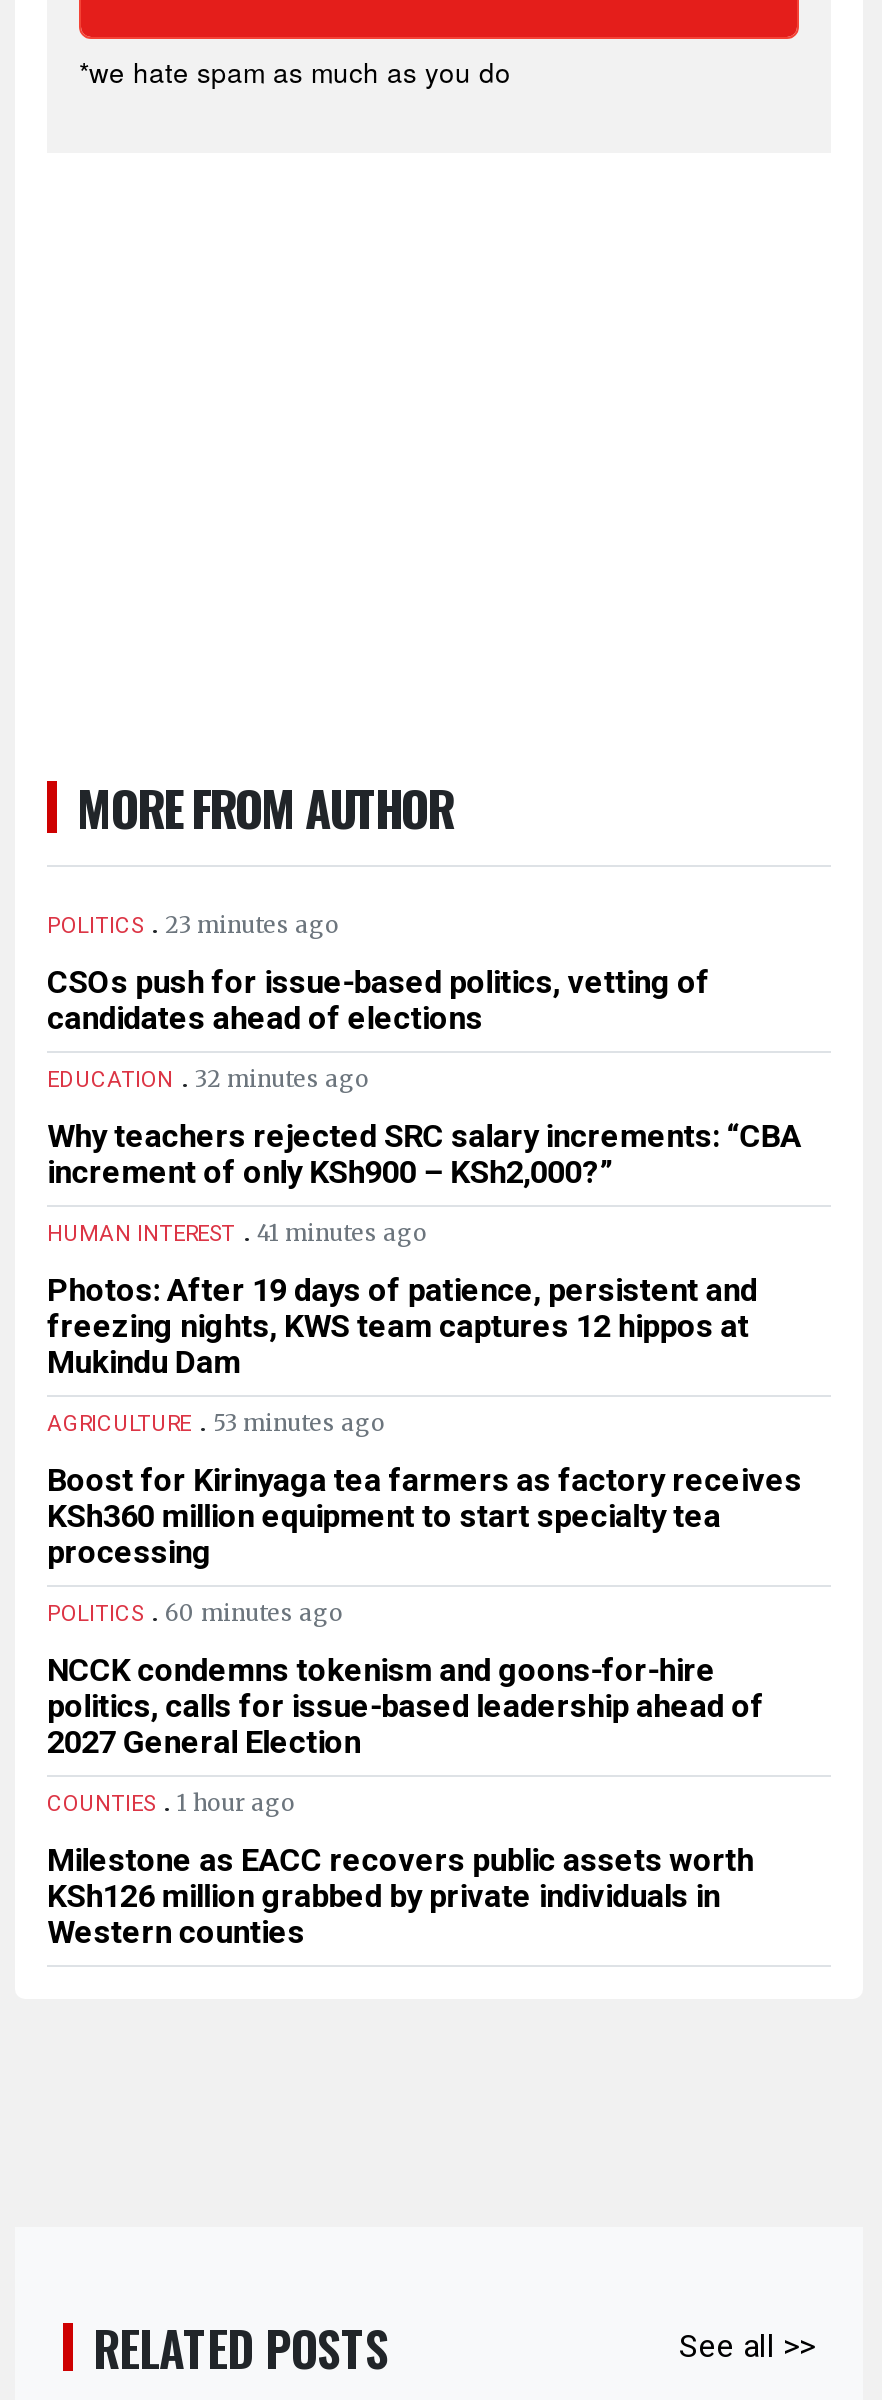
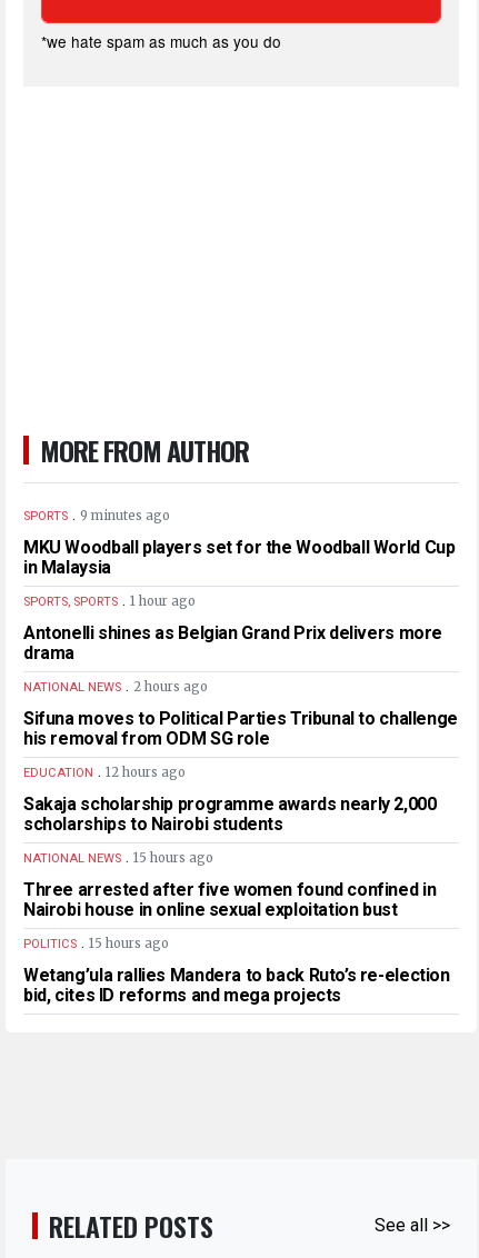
[47,904,339,942] POLITICS. 23 minutes ago -> [23,504,170,525] SPORTS. 9 minutes ago
[47,964,710,1038] CSOs push for issue-based politics, vetting of | candidates ahead of elections -> [23,537,455,578] MKU Woodball players set for the Woodball World Cup | in Malaysia
[47,1058,369,1096] EDUCATION. 32 minutes ago -> [23,590,196,611] SPORTS, SPORTS. 1 hour ago
[47,1118,801,1192] Why teachers rejected SRC salary increments: “CBA | increment of only KSh900 – KSh2,000?” -> [23,623,442,664] Antonelli shines as Belgian Grand Prix delivers more | drama
[47,1212,427,1250] HUMAN INTEREST. 41 minutes ago -> [23,675,208,696] NATIONAL NEWS. 2 hours ago
[47,1272,757,1382] Photos: After 19 days of patience, persistent and | freezing nights, KWS team captures 12 hippos at | Mukindu Dam -> [23,708,458,750] Sifuna moves to Political Parties Tribunal to challenge | his removal from ODM SG role
[47,1402,385,1440] AGRICULTURE. 53 minutes ago -> [23,761,186,782] EDUCATION. 12 hours ago
[47,1462,802,1572] Boost for Kirinyaga tea farmers as factory receives | KSh360 million equipment to start specialty tea | processing -> [23,794,436,835] Sakaja scholarship programme awards nearly 2,000 | scholarships to Nairobi students
[47,1592,343,1630] POLITICS. 60 minutes ago -> [23,846,213,867] NATIONAL NEWS. 15 hours ago
[47,1652,764,1762] NCCK condemns tokenism and goons-for-hire | politics, calls for issue-based leadership ahead of | 2027 General Election -> [23,880,436,921] Three arrested after five women found confined in | Nairobi house in online sexual exploitation bust
[47,1782,295,1820] COUNTIES. 1 hour ago -> [23,932,169,953] POLITICS. 15 hours ago
[47,1842,754,1952] Milestone as EACC recovers public assets worth | KSh126 million grabbed by private individuals in | Western counties -> [23,965,450,1006] Wetang’ula rallies Mandera to back Ruto’s re-election | bid, cites ID reforms and mega projects

